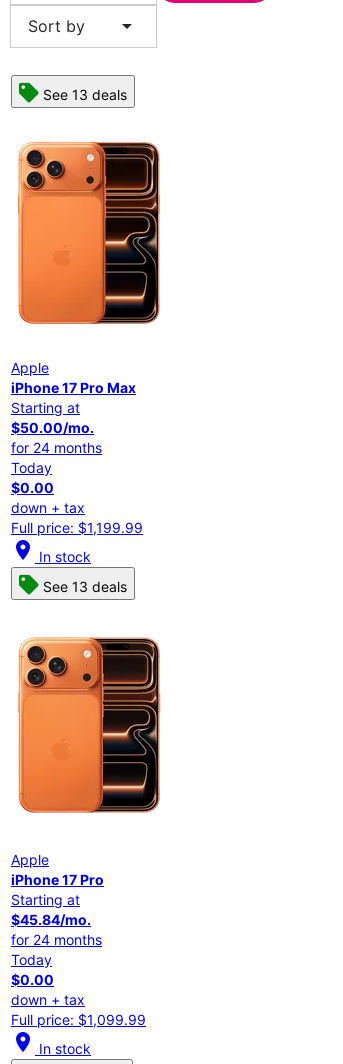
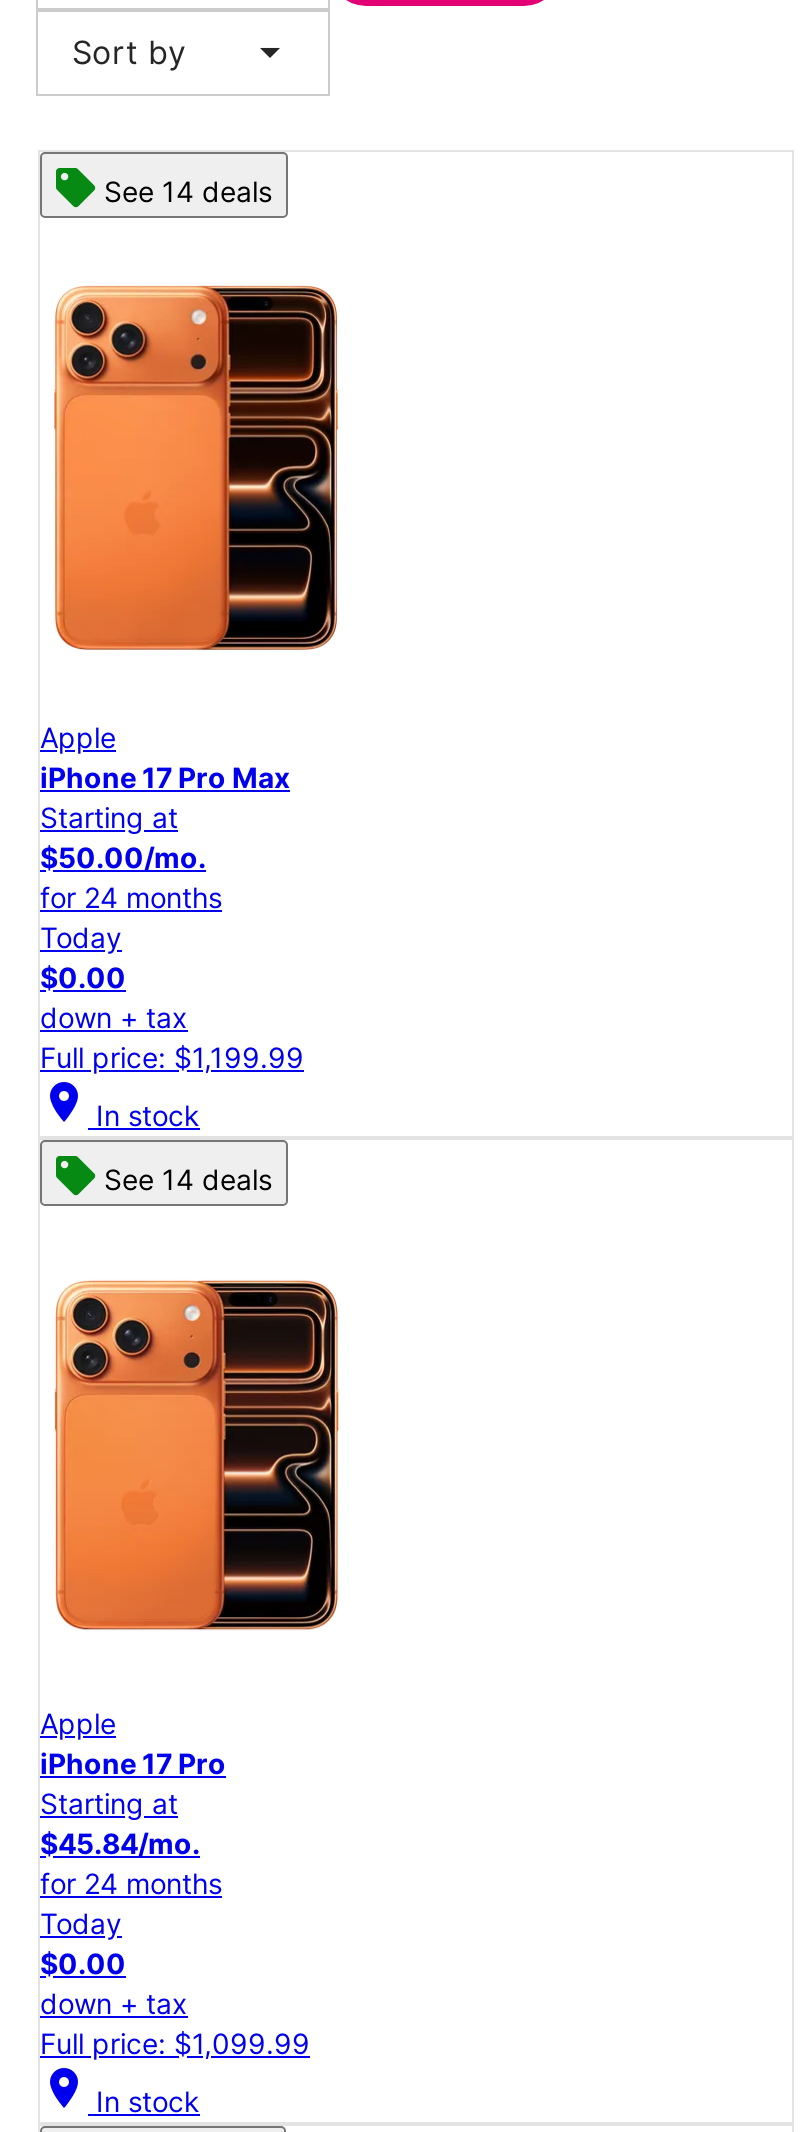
[43,86,127,103] See 13 deals -> [104,175,272,209] See 14 deals
[43,578,127,595] See 13 deals -> [104,1162,272,1196] See 14 deals

